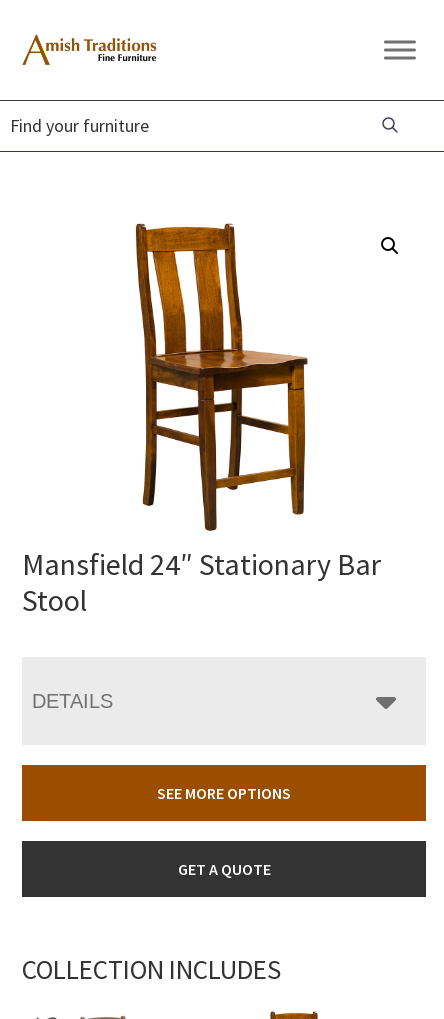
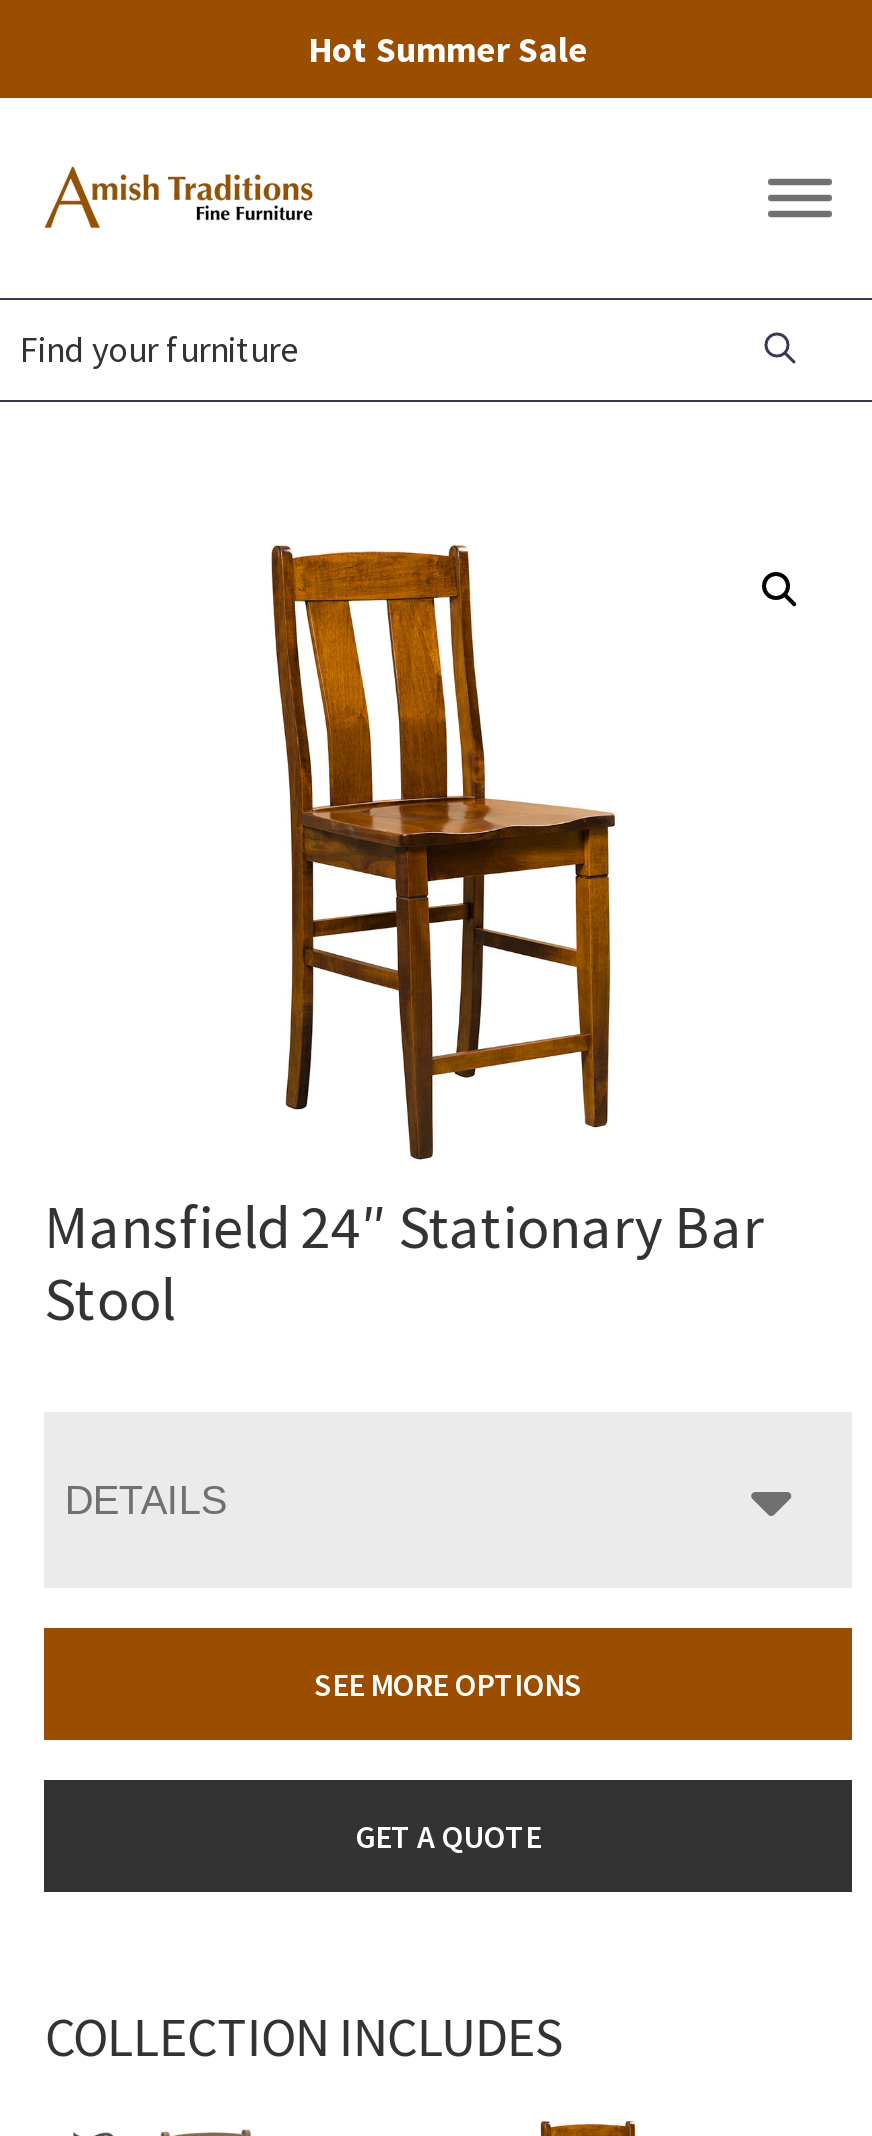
none -> [308,26,588,72] Hot Summer Sale

